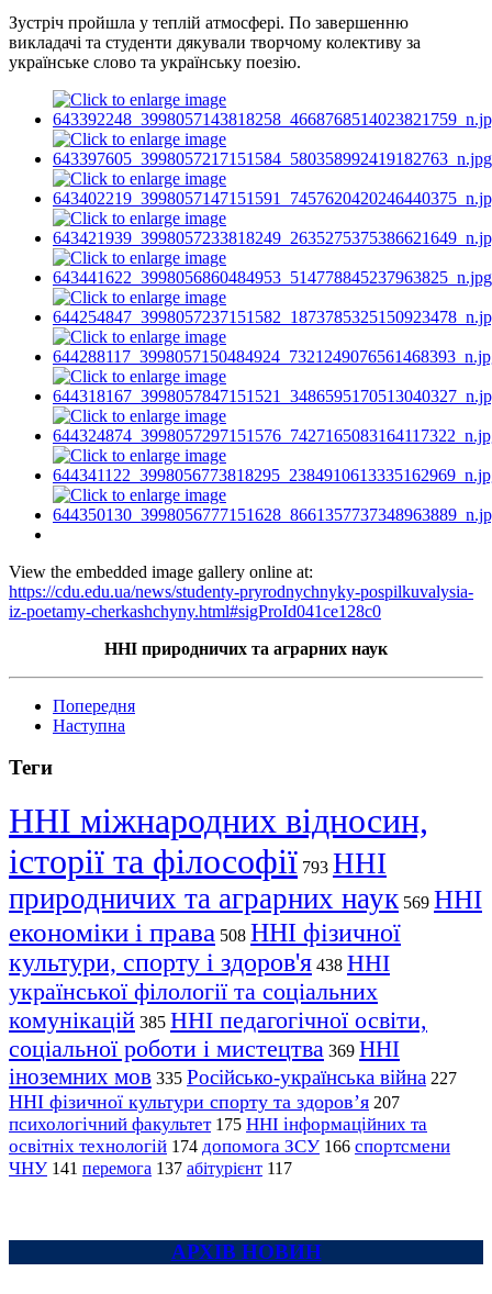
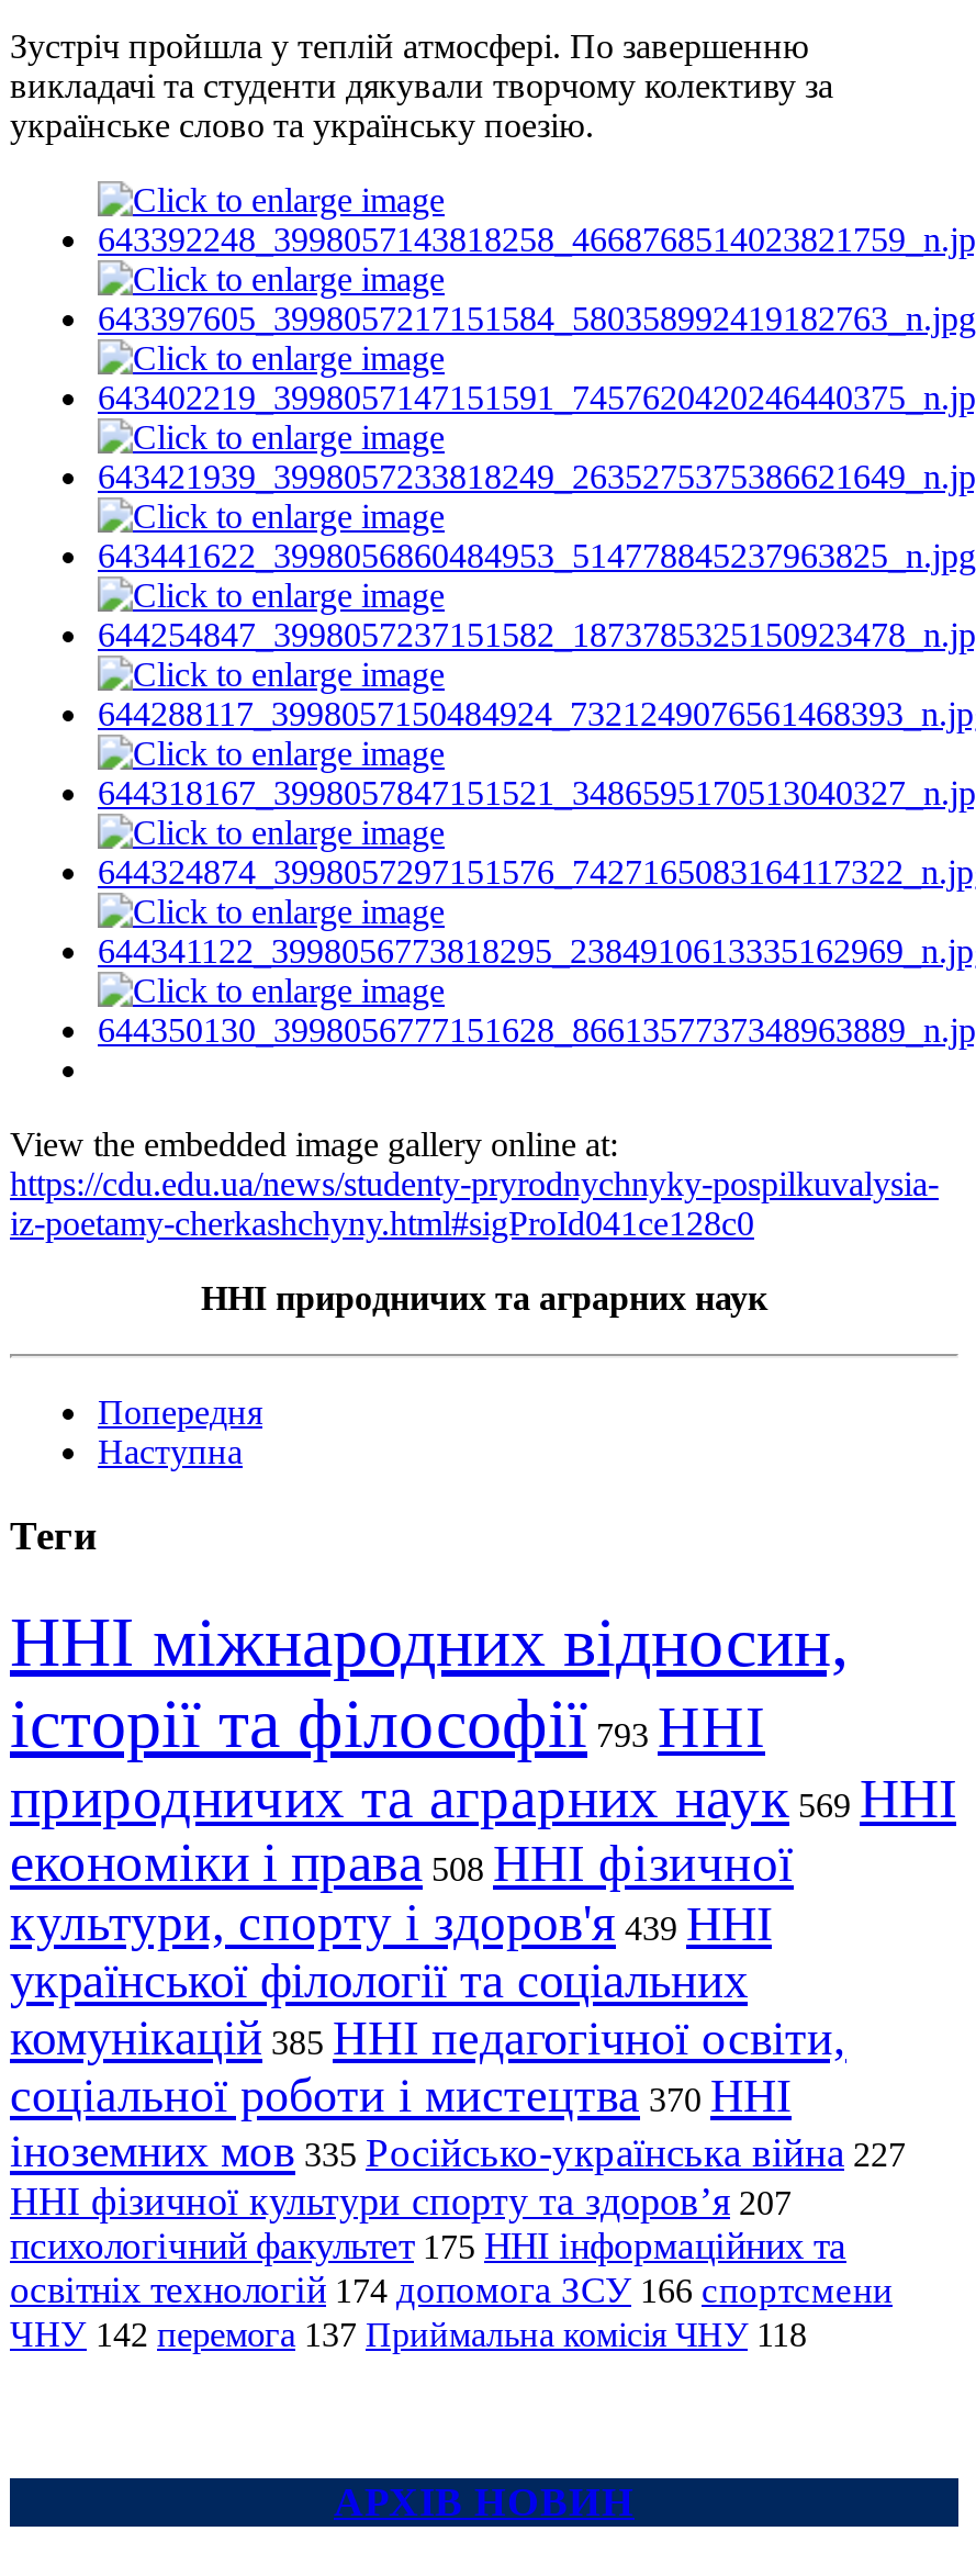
[9,948,390,977] культури, спорту і здоров'я 438 ННІ -> [10,1894,772,1951] культури, спорту і здоров'я 439 ННІ
[9,1035,400,1062] соціальної роботи і мистецтва 369 ННІ -> [10,2068,792,2123] соціальної роботи і мистецтва 370 ННІ
[9,1158,292,1179] ЧНУ 141 перемога 137 абітурієнт 117 -> [10,2314,807,2355] ЧНУ 142 перемога 137 Приймальна комісія ЧНУ 118

